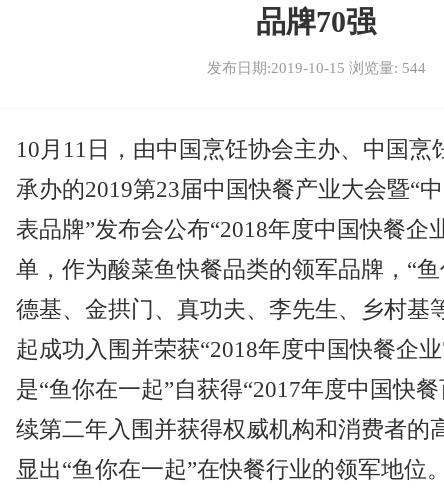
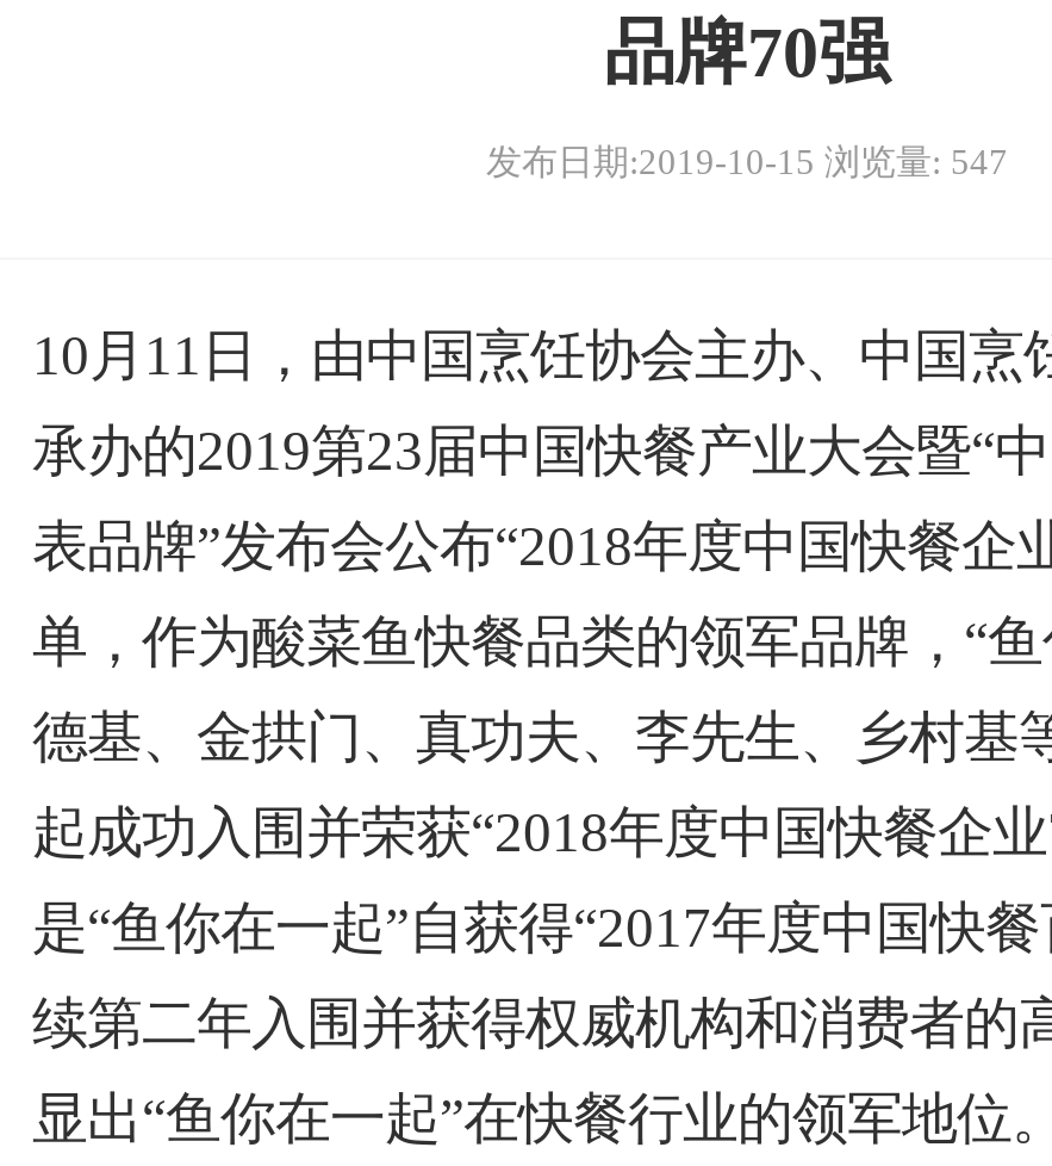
[206,60,425,76] 发布日期:2019-10-15 浏览量: 544 -> [486,143,1008,181] 发布日期:2019-10-15 浏览量: 547

